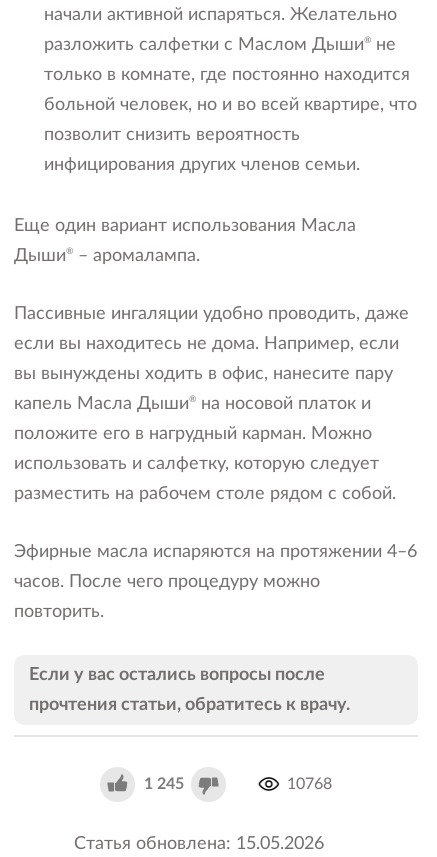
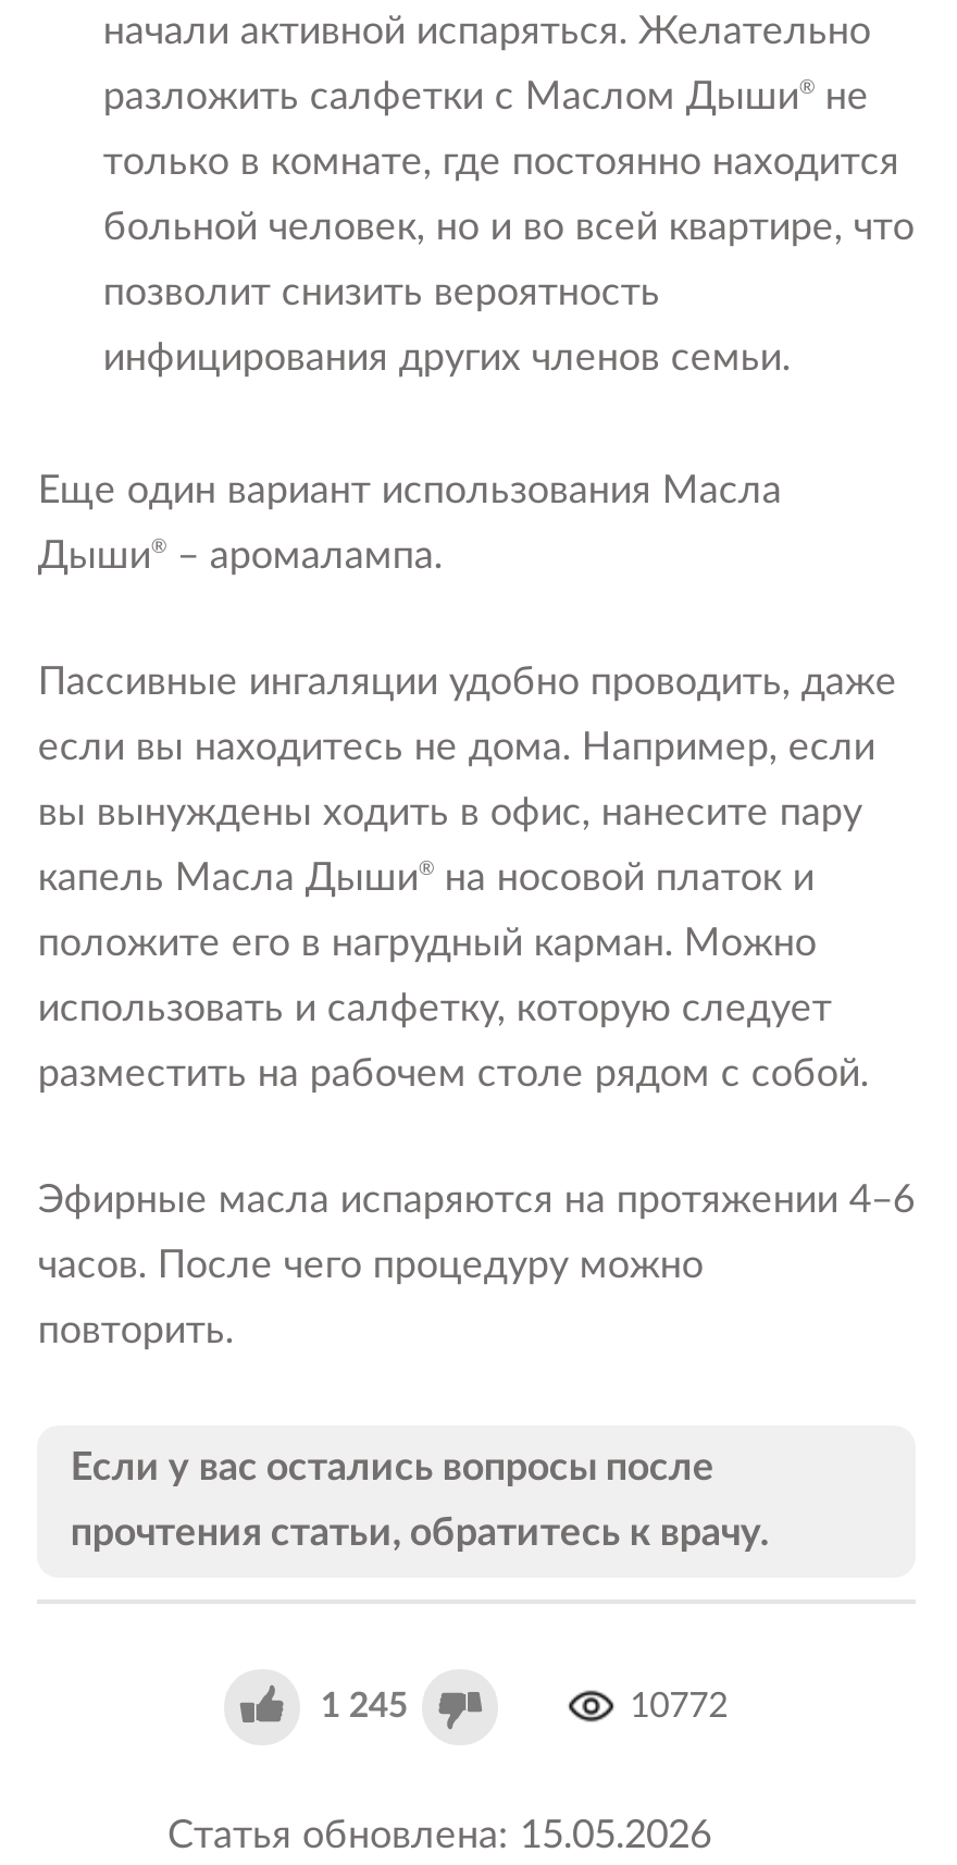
[287,776,332,792] 10768 -> [630,1688,728,1723] 10772

